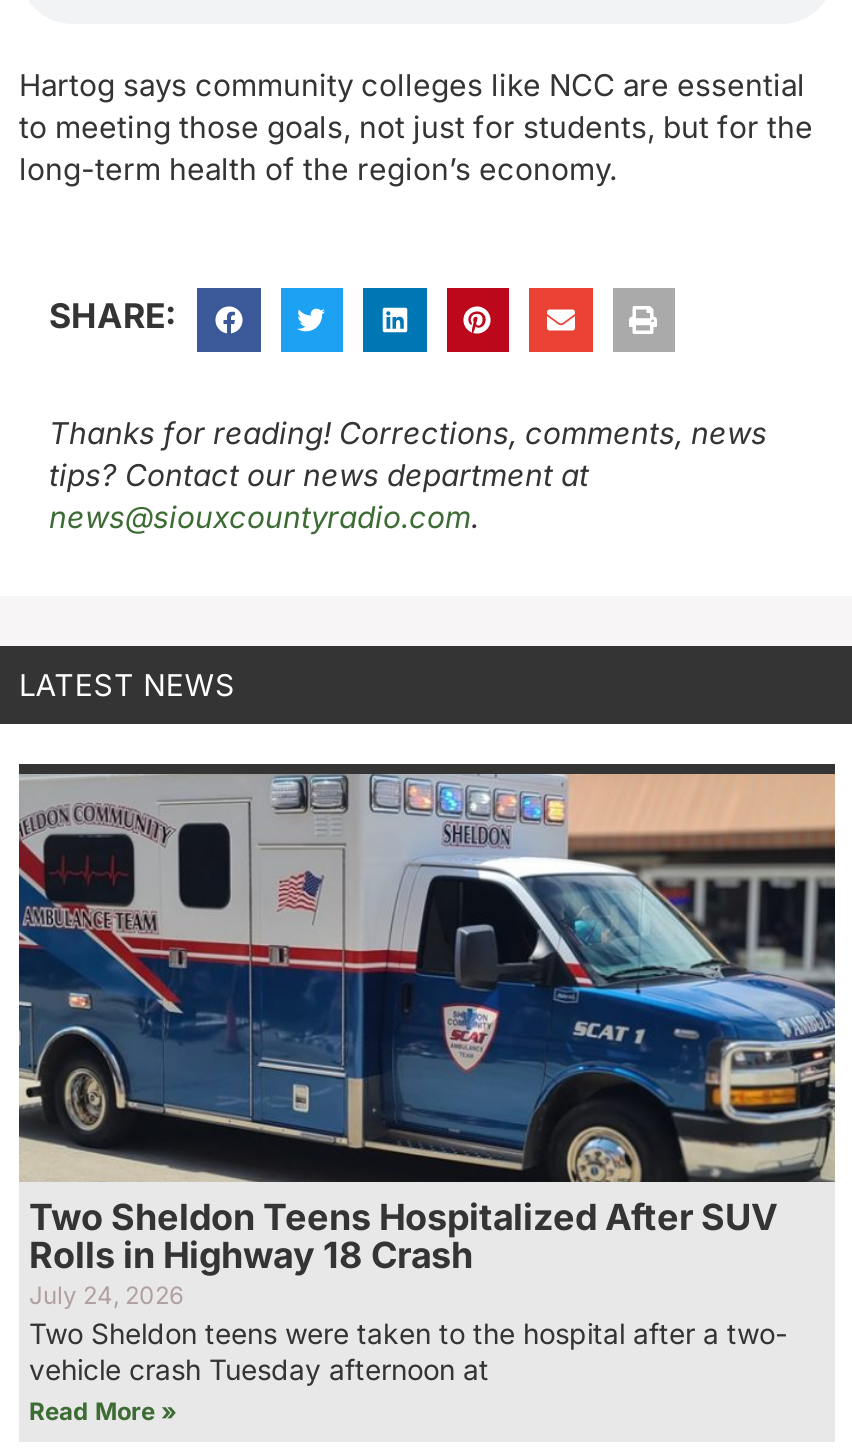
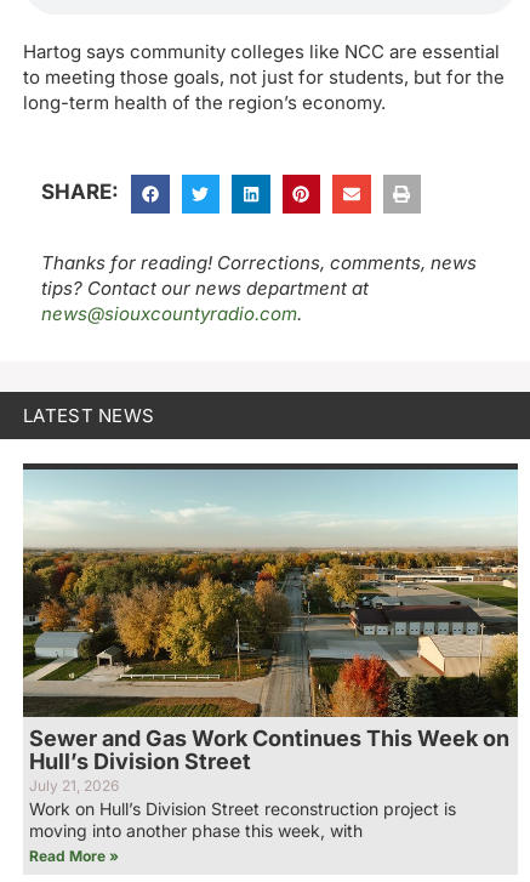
[17,774,837,1386] [image] | Two Sheldon Teens Hospitalized After SUV | Rolls in Highway 18 Crash | July 24, 2026 | Two Sheldon teens were taken to the hospital after a two- | vehicle crash Tuesday afternoon at -> [22,470,519,841] [image] | Sewer and Gas Work Continues This Week on | Hull’s Division Street | July 21, 2026 | Work on Hull’s Division Street reconstruction project is | moving into another phase this week, with

